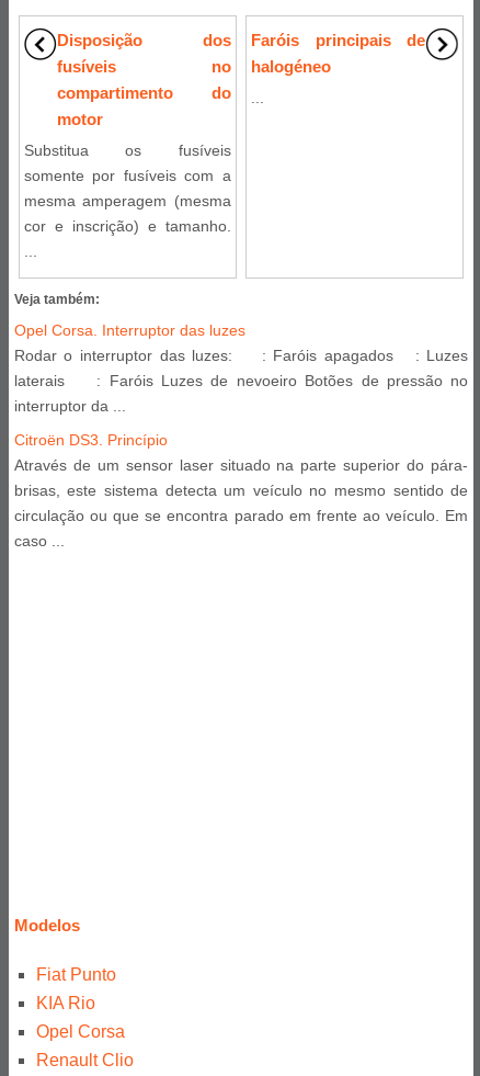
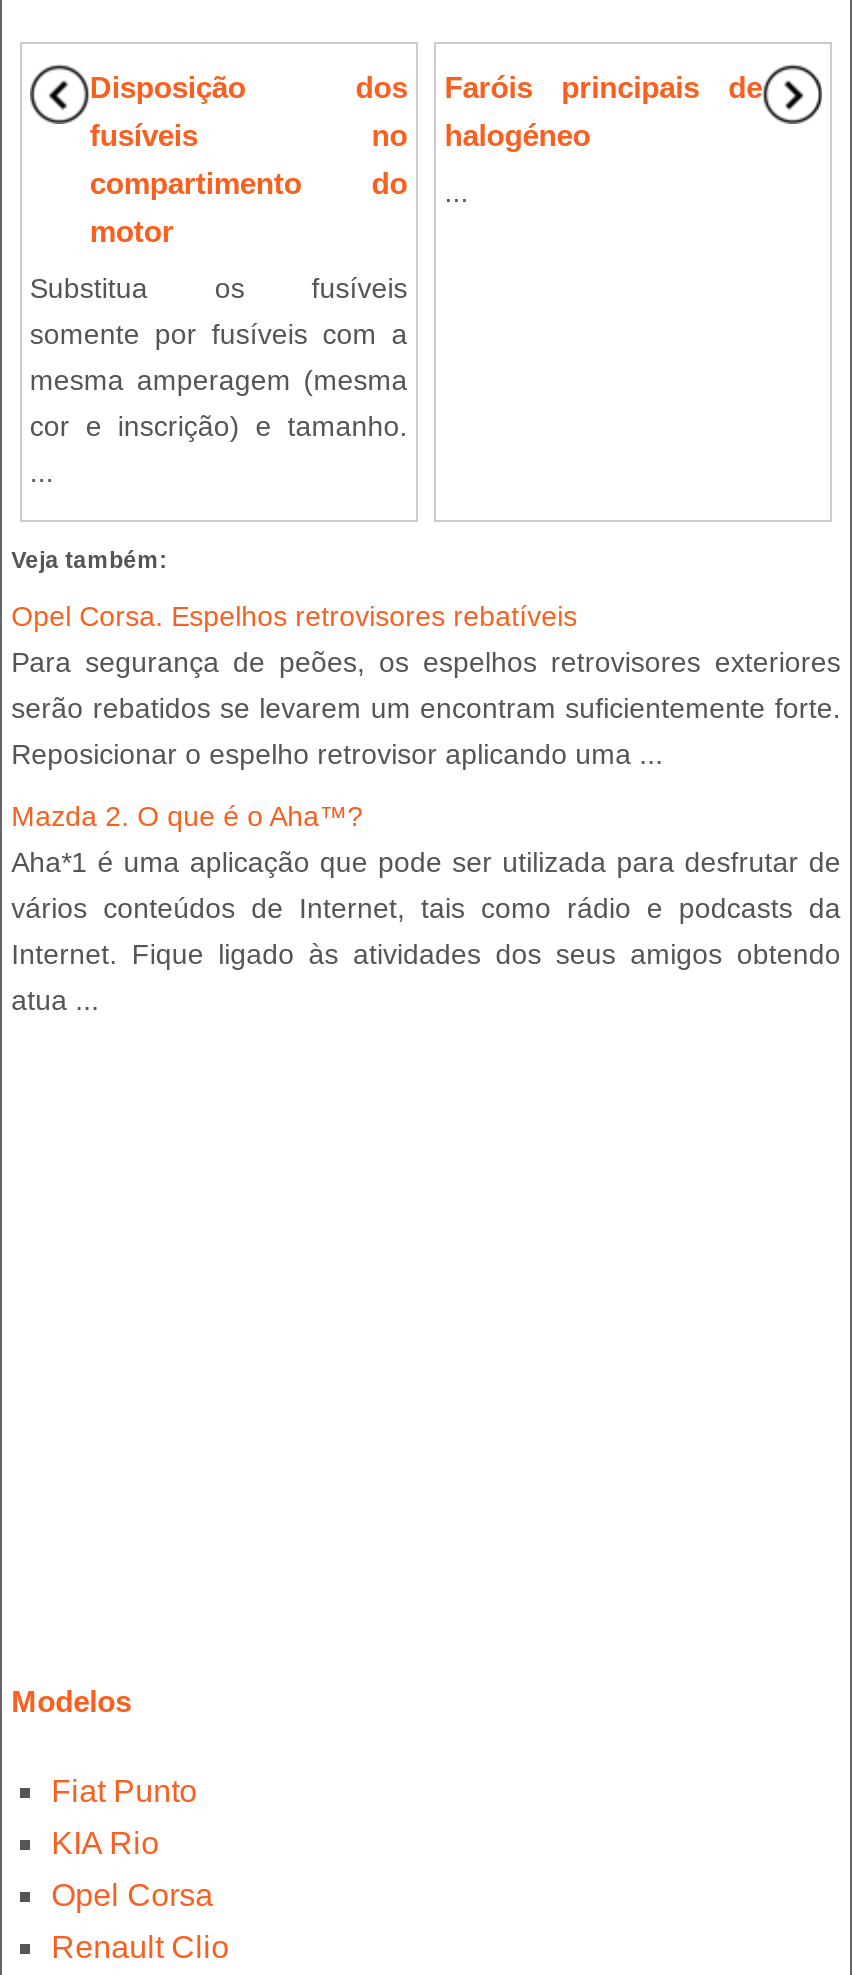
[14,321,468,414] Opel Corsa. Interruptor das luzes | Rodar o interruptor das luzes: : Faróis apagados : Luzes | laterais : Faróis Luzes de nevoeiro Botões de pressão no | interruptor da ... -> [11,600,841,770] Opel Corsa. Espelhos retrovisores rebatíveis | Para segurança de peões, os espelhos retrovisores exteriores | serão rebatidos se levarem um encontram suficientemente forte. | Reposicionar o espelho retrovisor aplicando uma ...
[14,431,468,549] Citroën DS3. Princípio | Através de um sensor laser situado na parte superior do pára- | brisas, este sistema detecta um veículo no mesmo sentido de | circulação ou que se encontra parado em frente ao veículo. Em | caso ... -> [11,800,841,1016] Mazda 2. O que é o Aha™? | Aha*1 é uma aplicação que pode ser utilizada para desfrutar de | vários conteúdos de Internet, tais como rádio e podcasts da | Internet. Fique ligado às atividades dos seus amigos obtendo | atua ...

